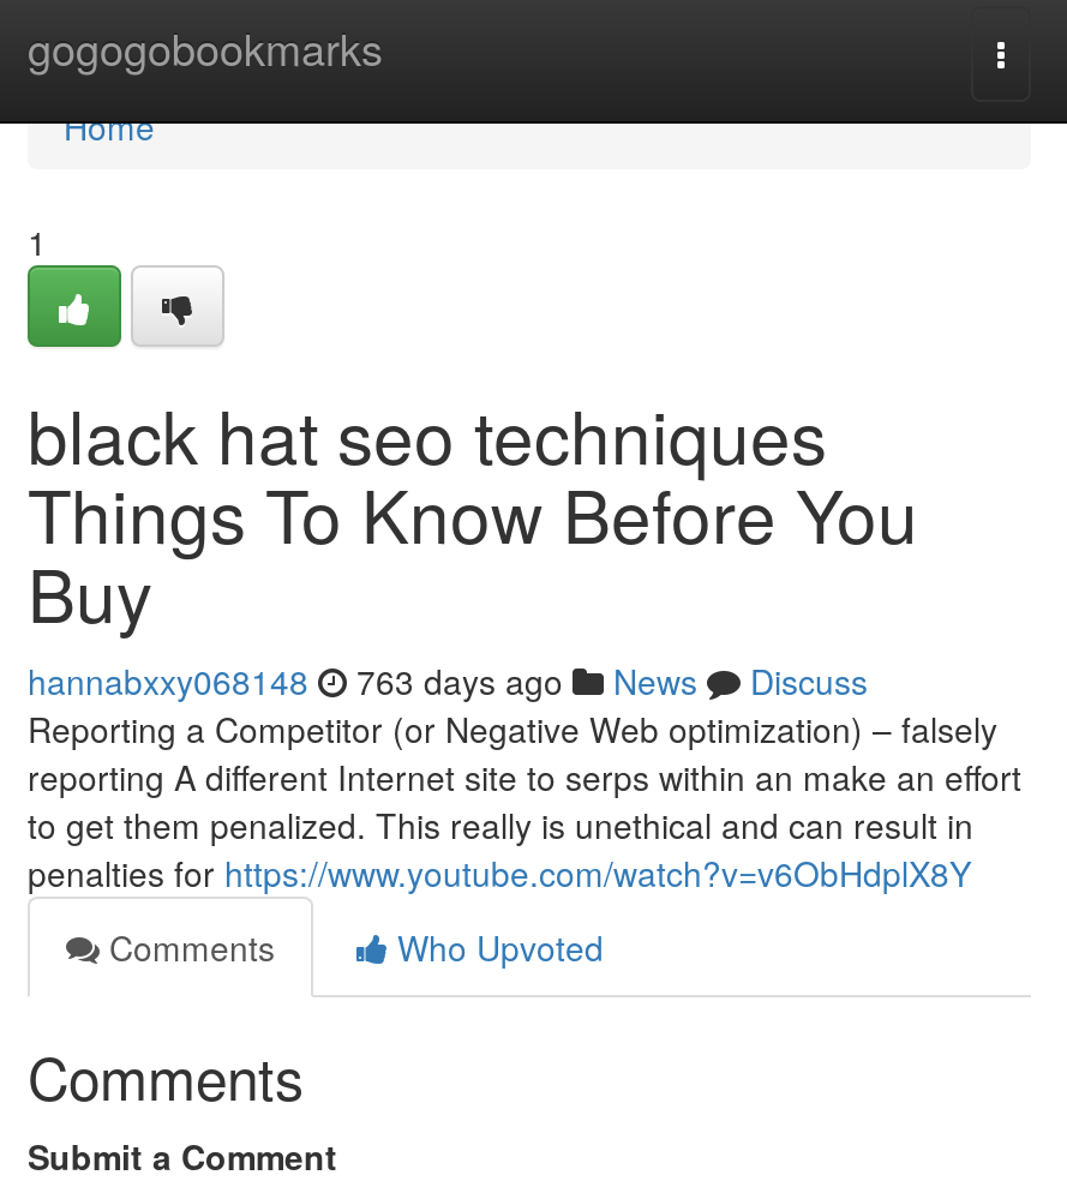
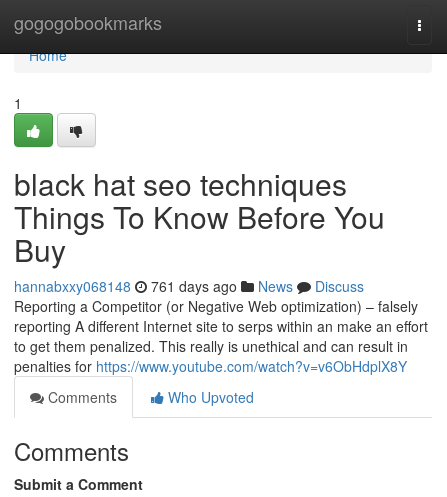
[28,657,868,705] hannabxxy068148 763 days ago News Discuss -> [14,276,364,296] hannabxxy068148 761 days ago News Discuss

